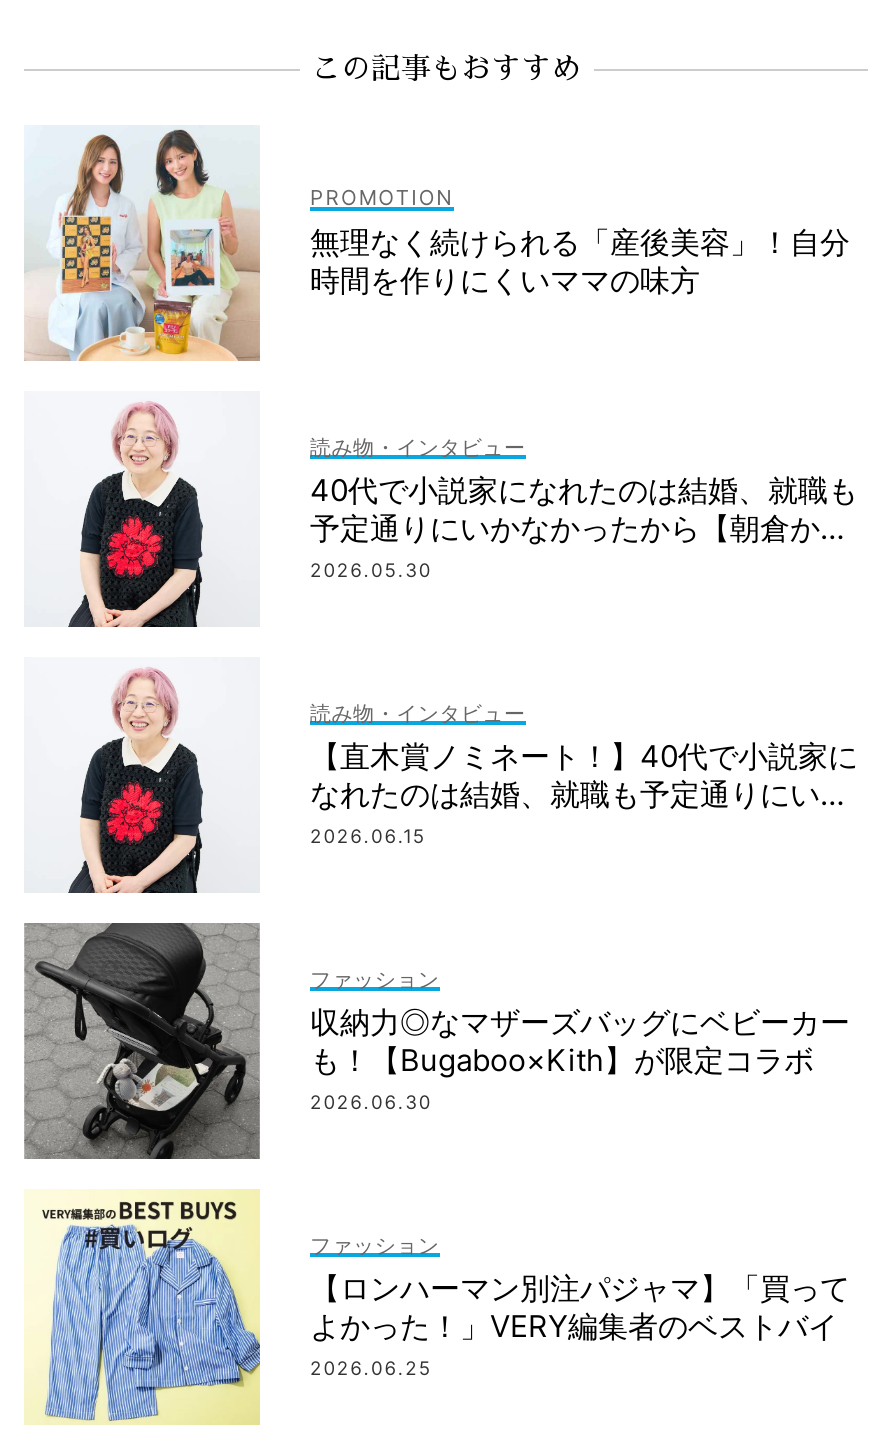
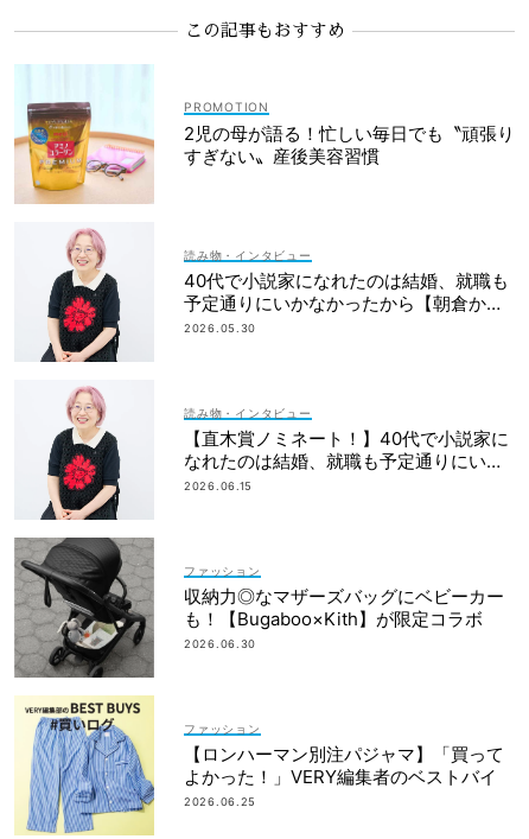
[26,127,850,361] [image] | 無理なく続けられる「産後美容」！自分 | 時間を作りにくいママの味方 -> [14,66,515,204] [image] | 2児の母が語る！忙しい毎日でも〝頑張り | すぎない〟産後美容習慣

